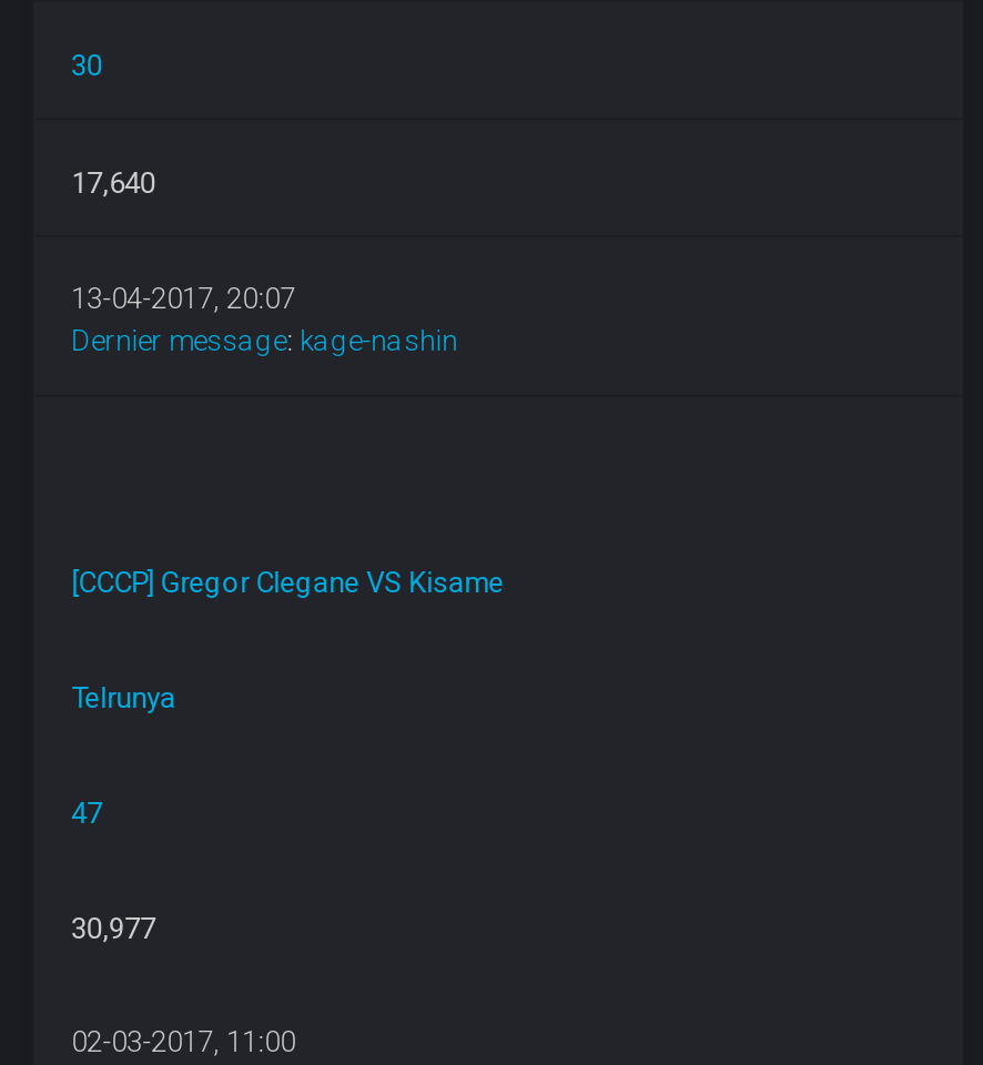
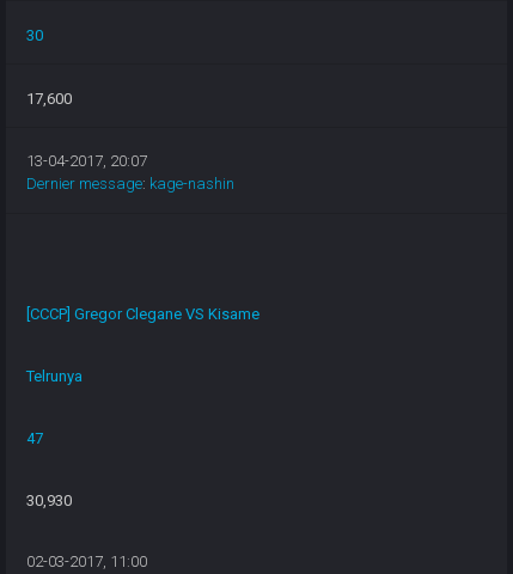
[71,165,156,199] 17,640 -> [26,89,72,107] 17,600
[71,911,156,944] 30,977 -> [26,491,72,509] 30,930

